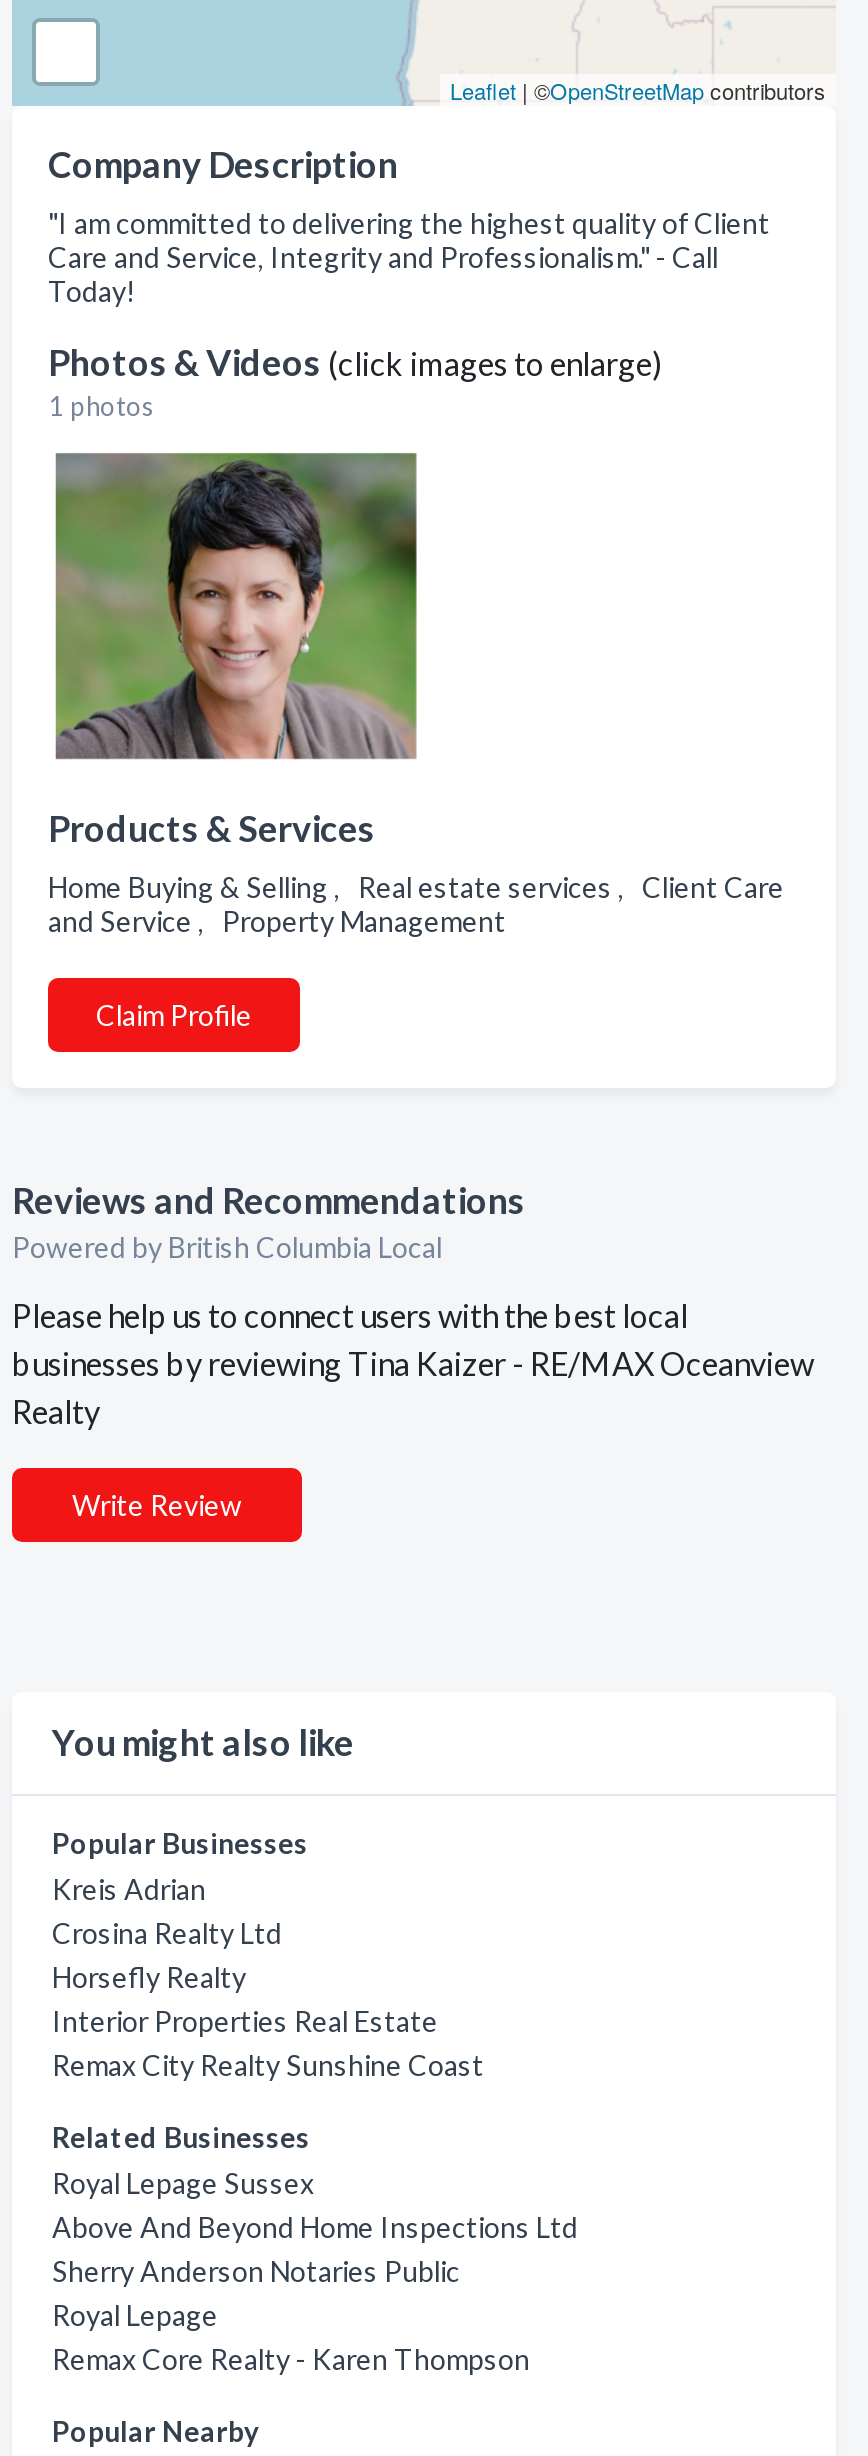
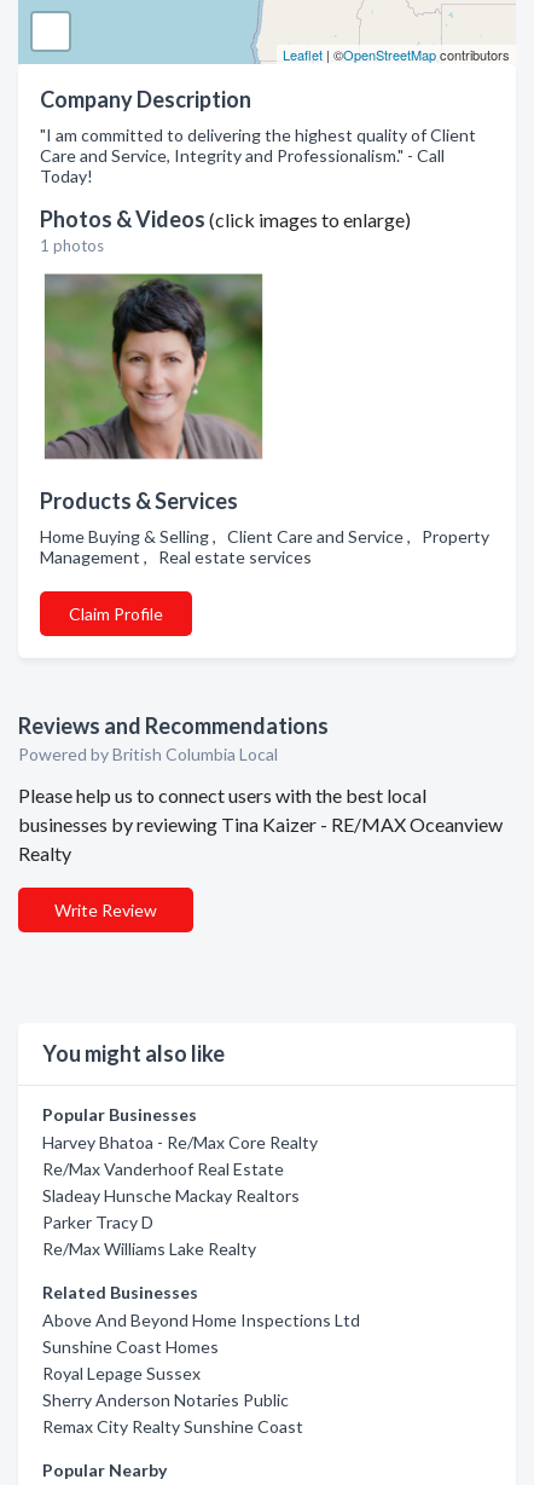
[48,870,784,938] Home Buying & Selling , Real estate services , Client Care | and Service , Property Management -> [40,526,489,567] Home Buying & Selling , Client Care and Service , Property | Management , Real estate services
[52,1872,438,2038] Kreis Adrian | Crosina Realty Ltd | Horsefly Realty | Interior Properties Real Estate -> [42,1132,318,1259] Harvey Bhatoa - Re/Max Core Realty | Re/Max Vanderhoof Real Estate | Sladeay Hunsche Mackay Realtors | Parker Tracy D | Re/Max Williams Lake Realty
moved [52,2048,484,2082] -> [42,1416,303,1437]: Remax City Realty Sunshine Coast
moved [52,2166,314,2200] -> [42,1363,201,1383]: Royal Lepage Sussex
moved [52,2210,578,2244] -> [42,1310,360,1330]: Above And Beyond Home Inspections Ltd
none -> [42,1336,219,1357] Sunshine Coast Homes
moved [52,2254,460,2288] -> [42,1389,289,1410]: Sherry Anderson Notaries Public
[52,2298,530,2376] Royal Lepage | Remax Core Realty - Karen Thompson -> none

